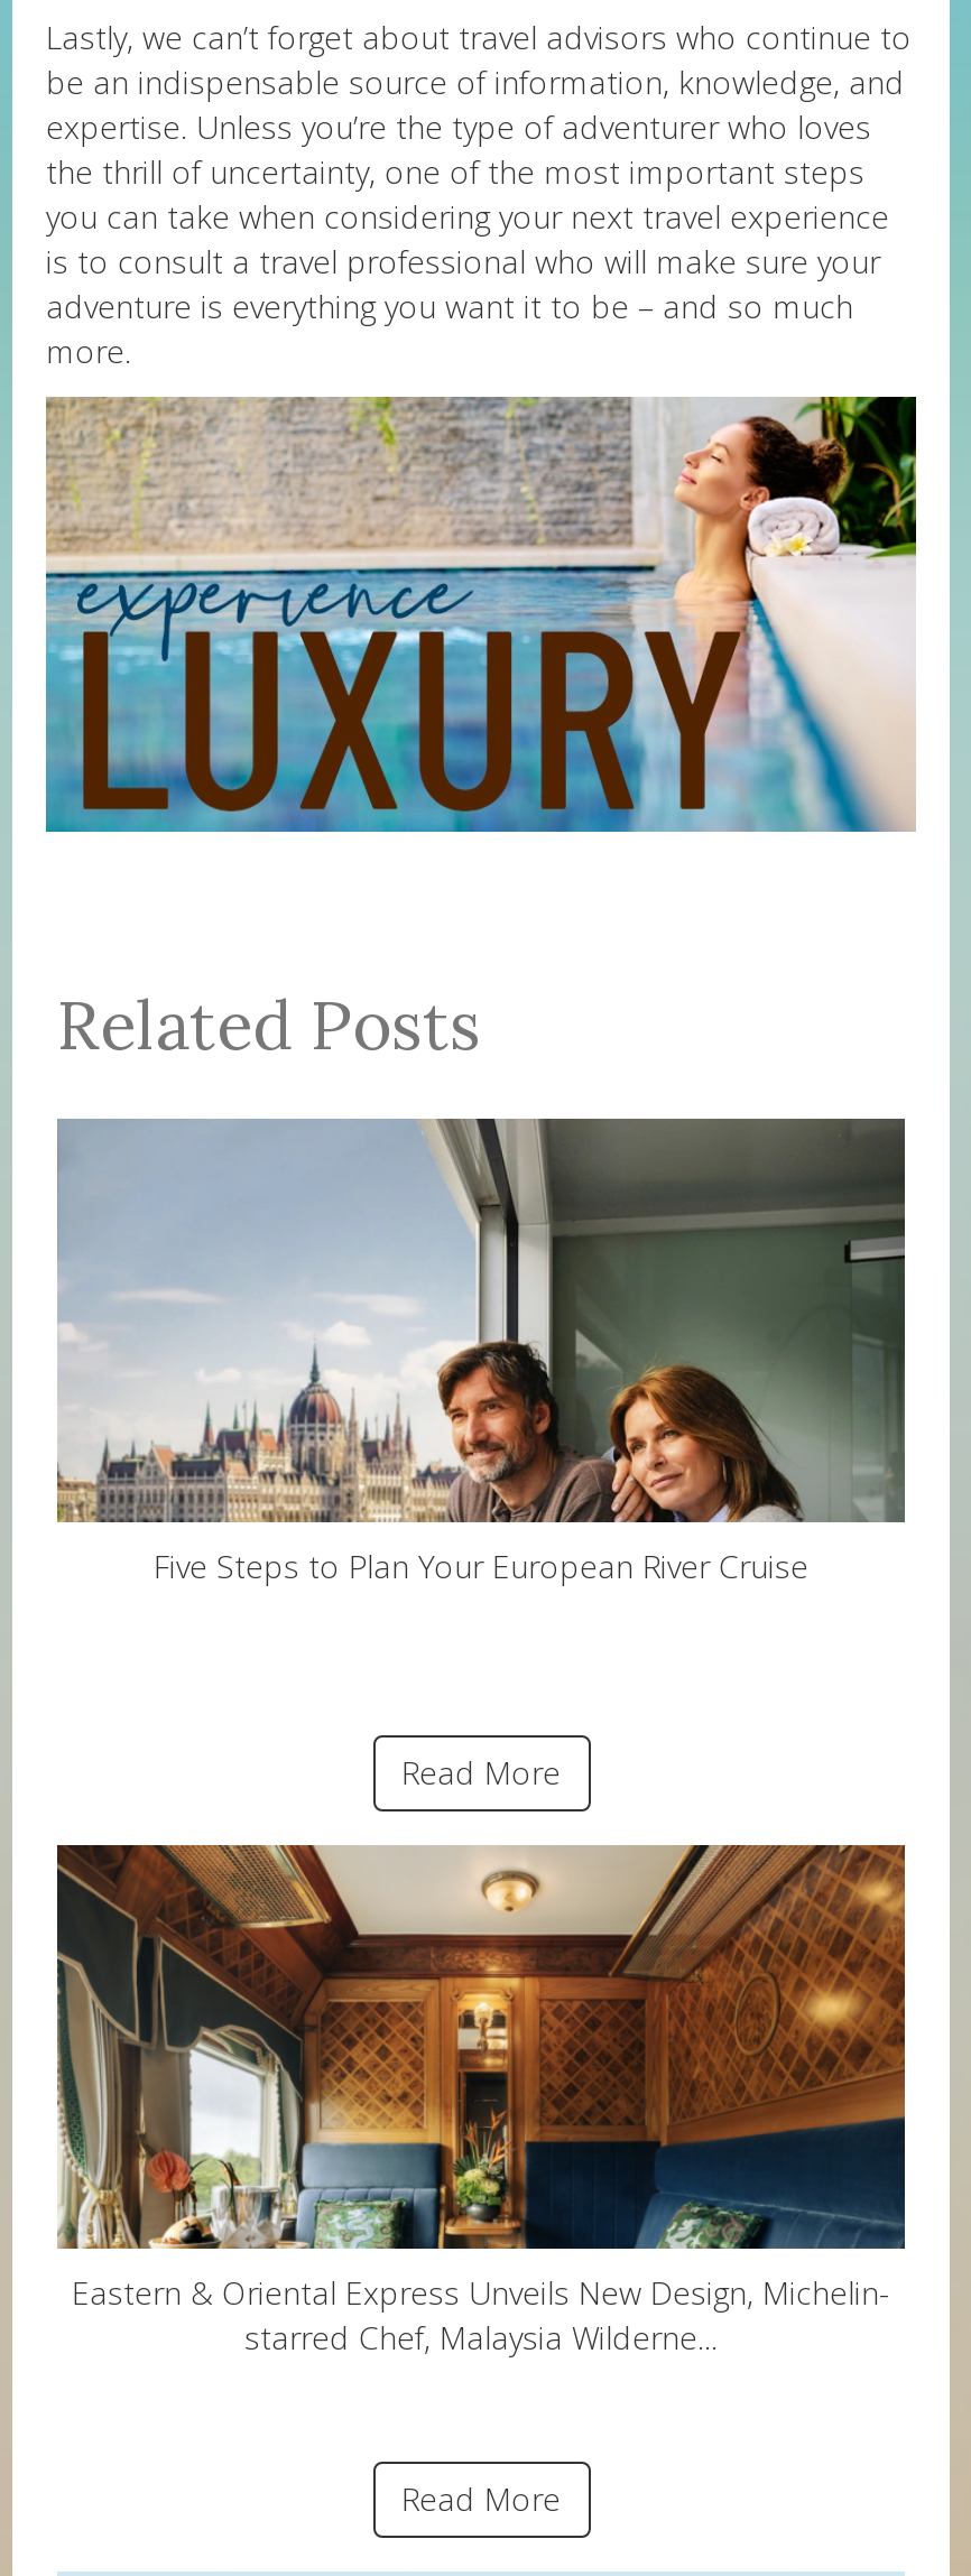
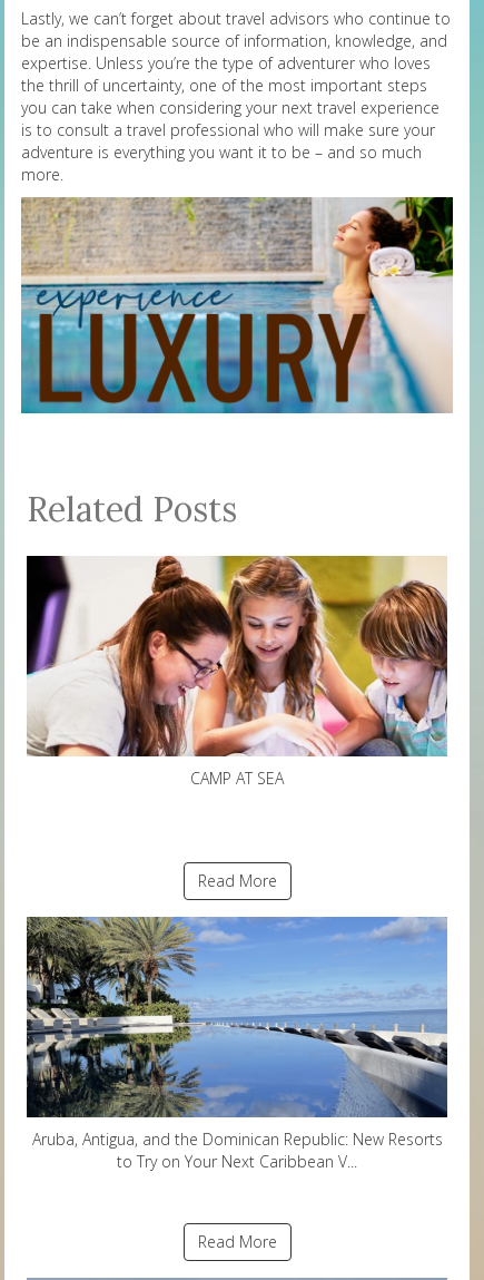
[57,1116,907,1587] [image] | Five Steps to Plan Your European River Cruise -> [26,555,448,789] [image] | CAMP AT SEA
[55,1843,907,2359] [image] | Eastern & Oriental Express Unveils New Design, Michelin- | starred Chef, Malaysia Wilderne... -> [26,916,448,1172] [image] | Aruba, Antigua, and the Dominican Republic: New Resorts | to Try on Your Next Caribbean V...

